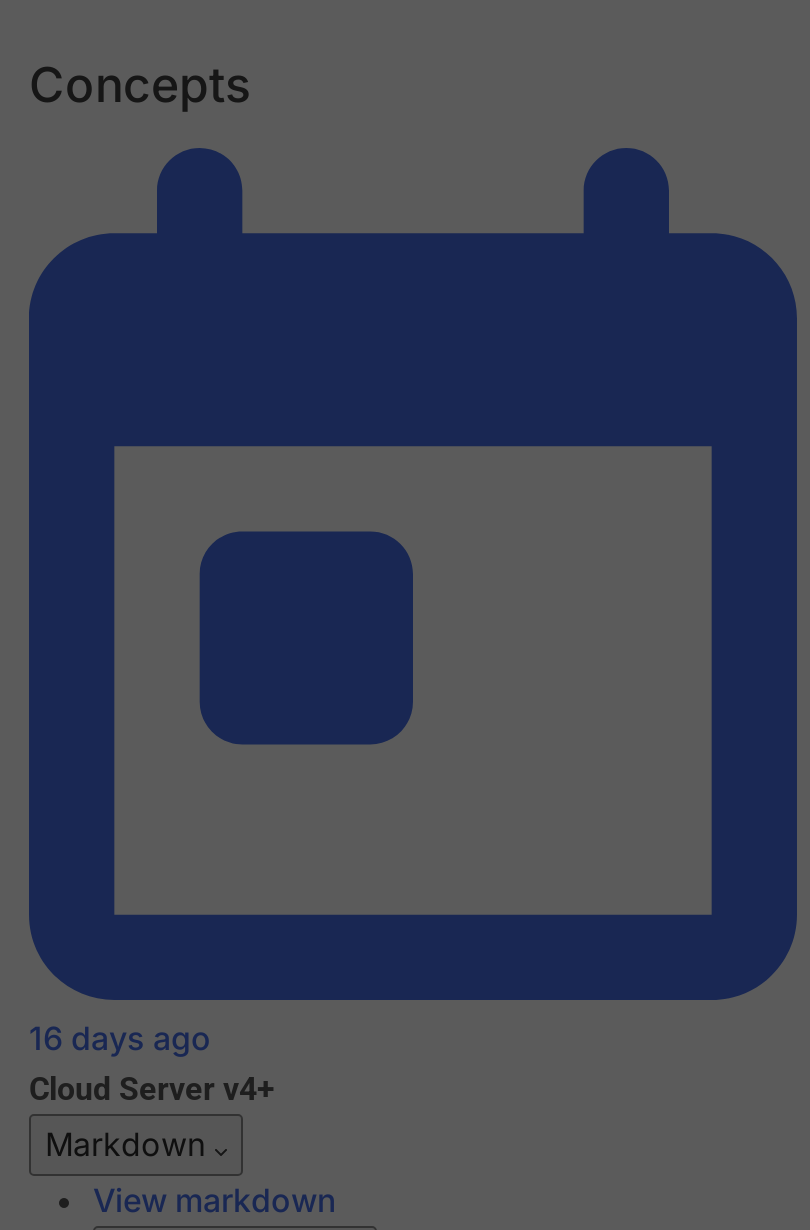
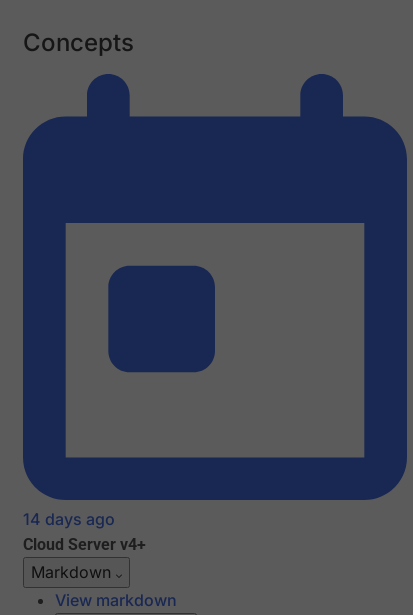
[29,1019,211,1059] 16 days ago -> [23,509,115,529] 14 days ago

